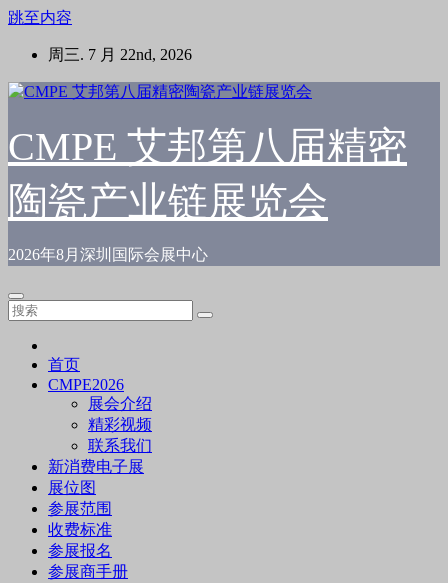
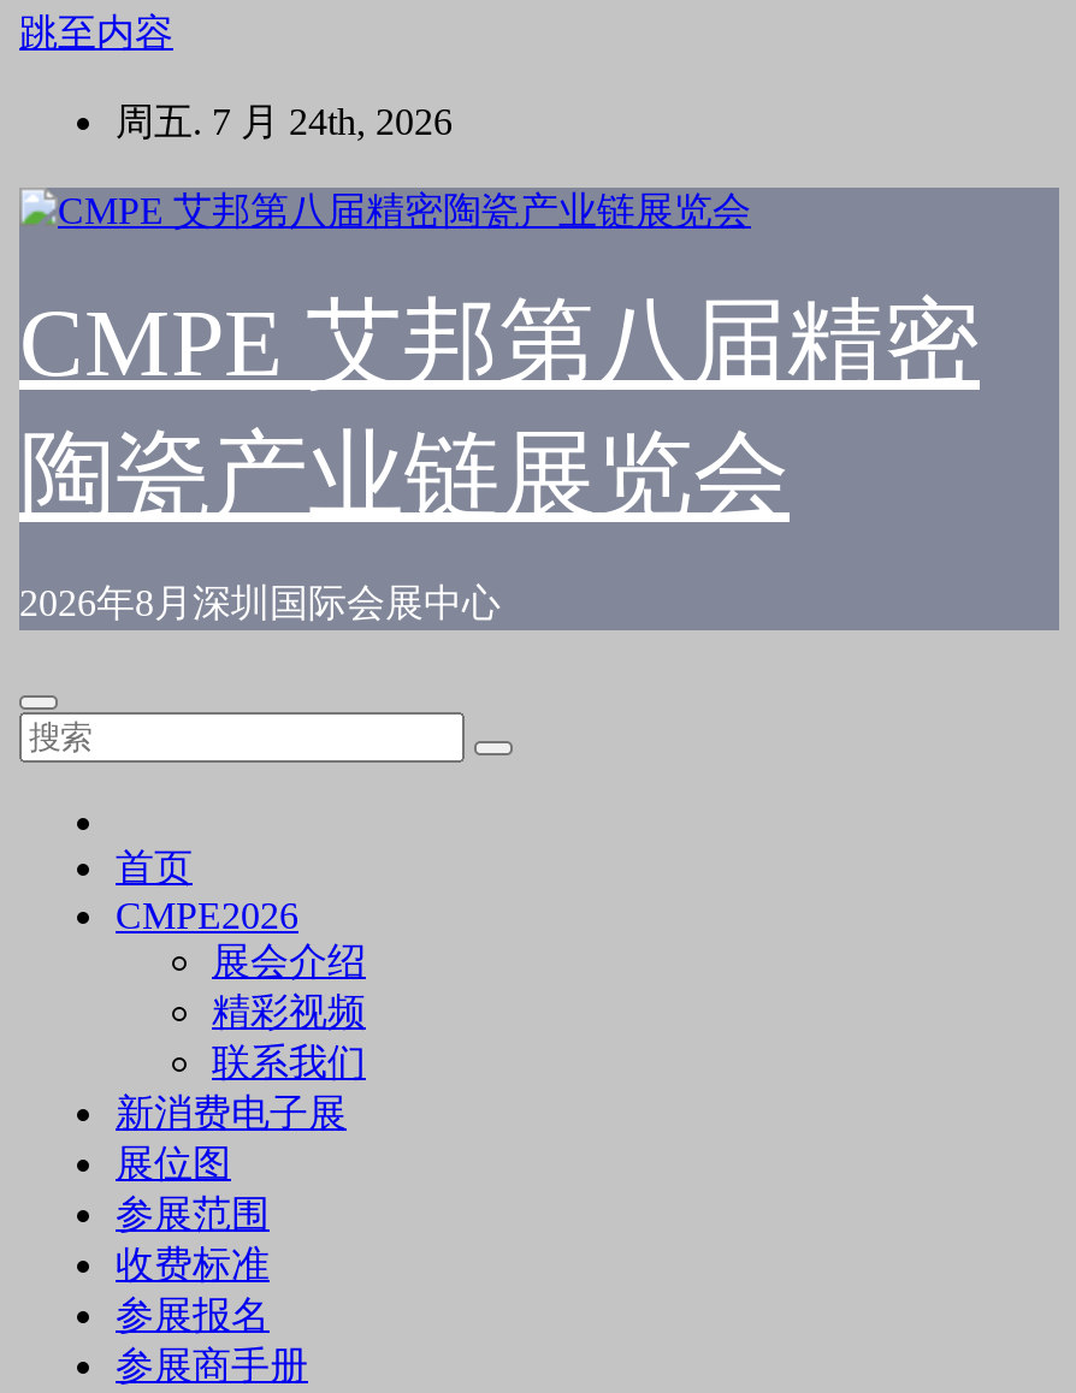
[48,46,192,63] 周三. 7 月 22nd, 2026 -> [116,101,453,142] 周五. 7 月 24th, 2026

